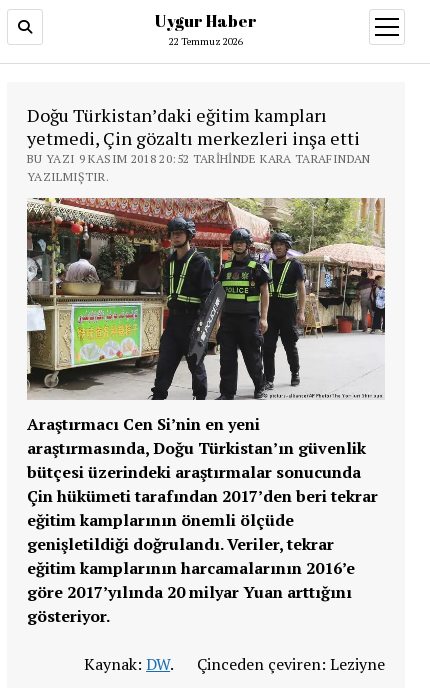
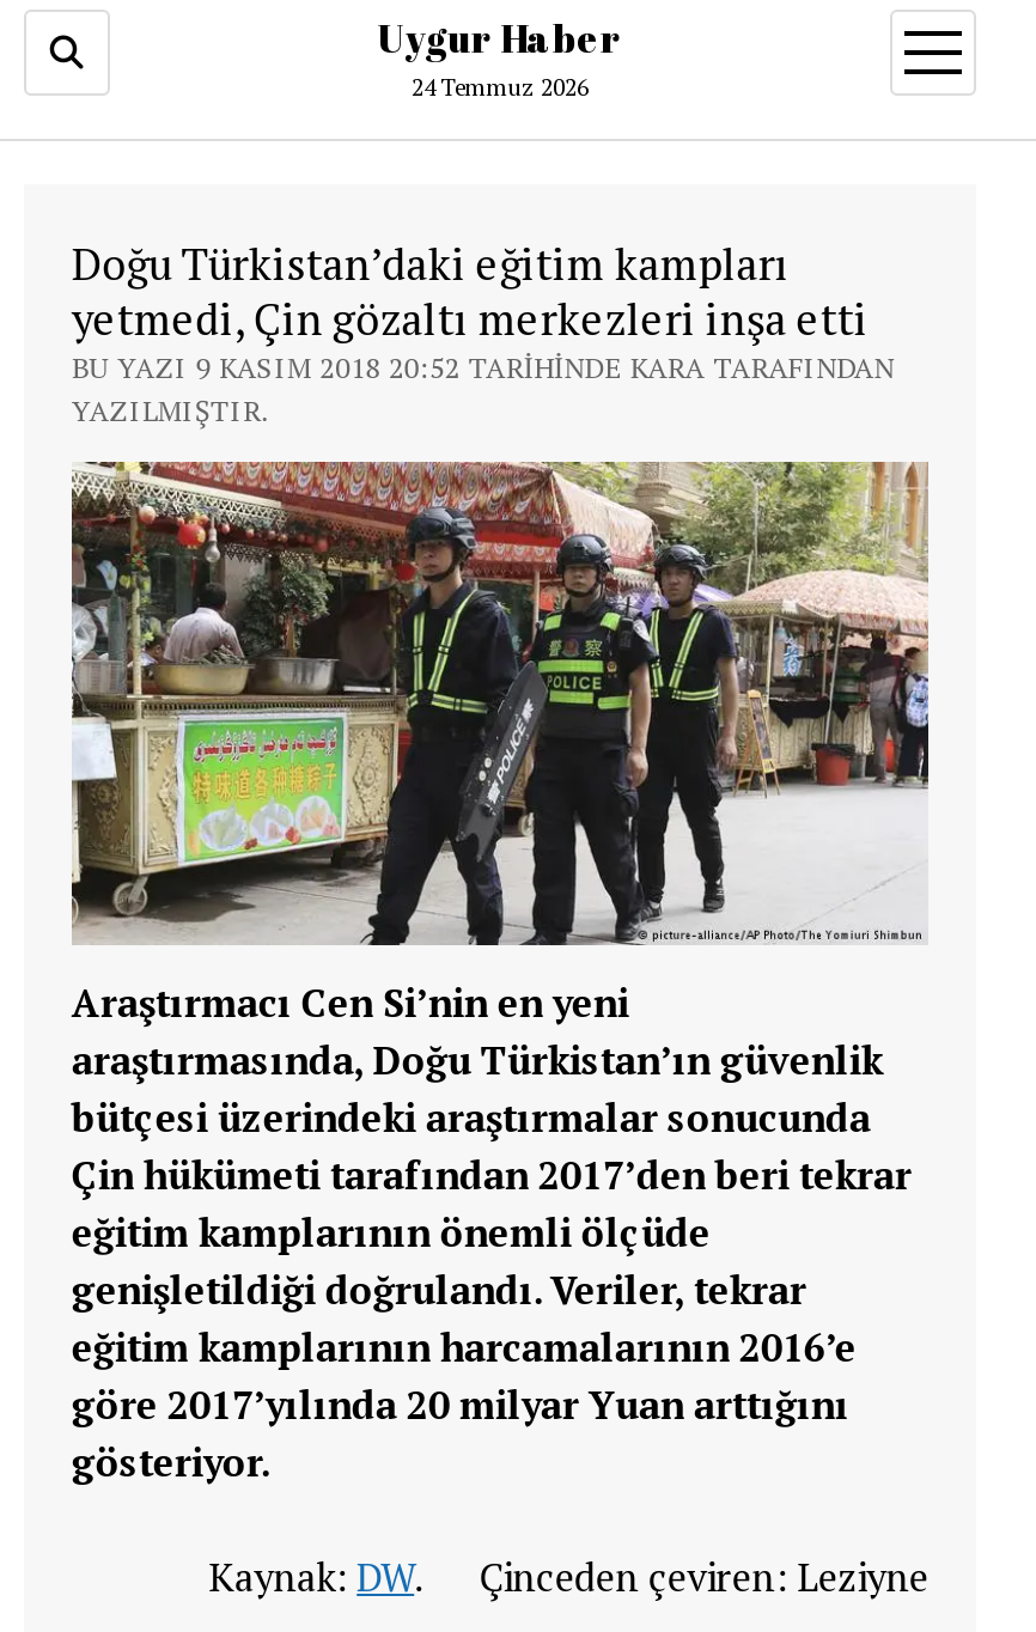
[169,35,243,48] 22 Temmuz 2026 -> [412,72,589,103] 24 Temmuz 2026

